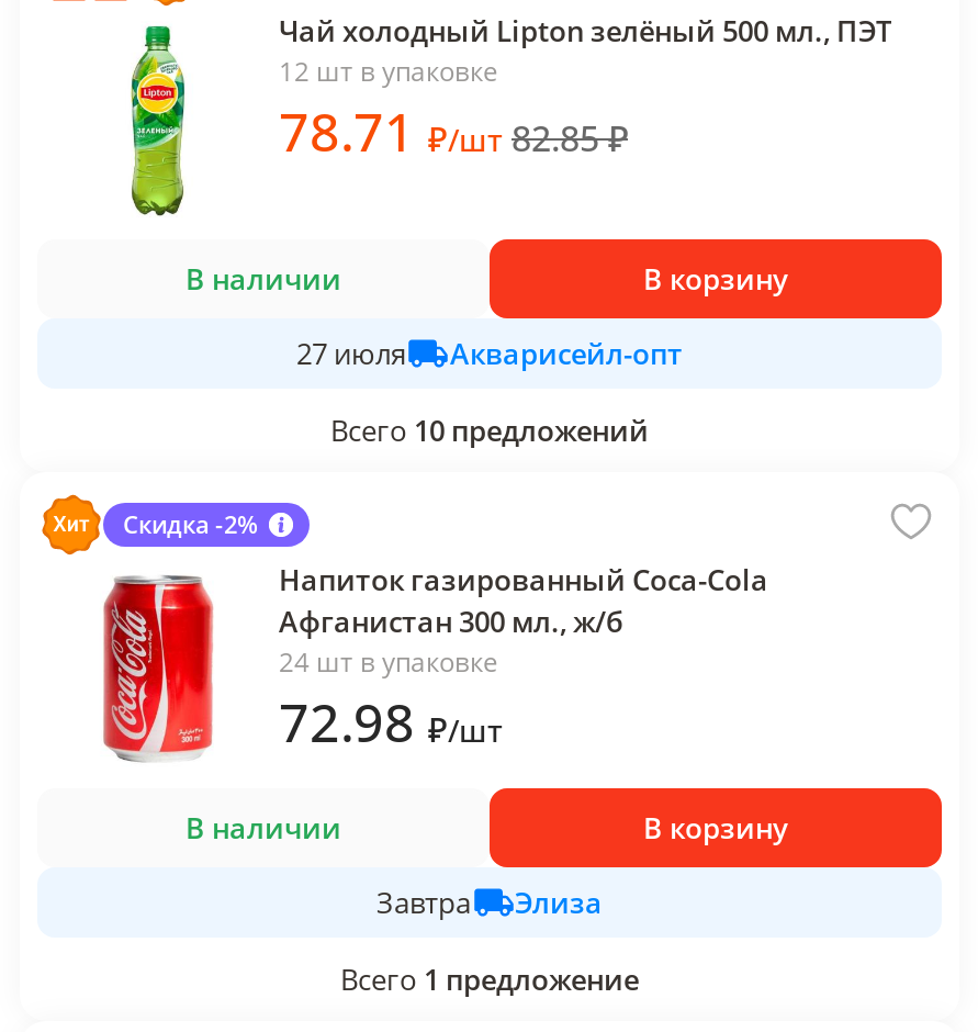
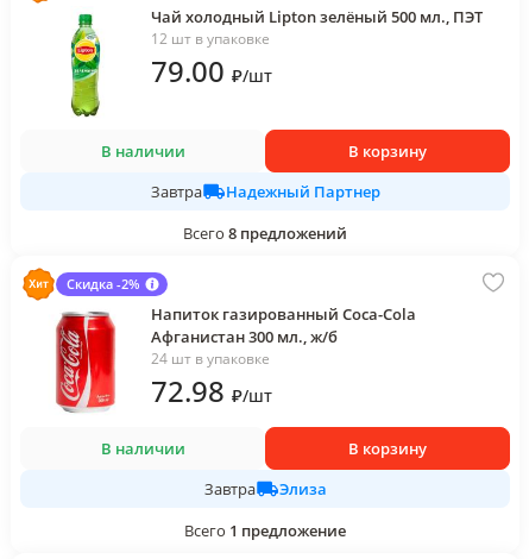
[279,94,628,167] 78.71 ₽/шт 82.85 ₽ -> [151,51,272,90] 79.00 ₽/шт
[296,333,683,373] 27 июля | Акварисейл-опт -> [150,180,380,202] Завтра | Надежный Партнер
[330,411,649,450] Всего 10 предложений -> [183,222,347,244] Всего 8 предложений

